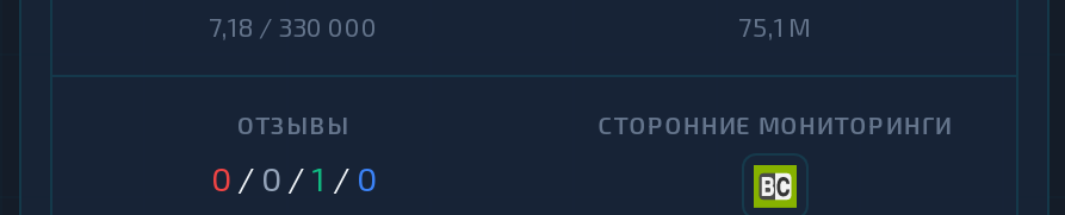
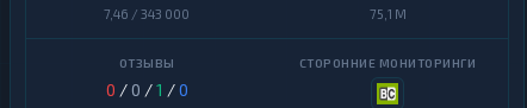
[209,11,378,42] 7,18 / 330 000 -> [104,6,190,21] 7,46 / 343 000

